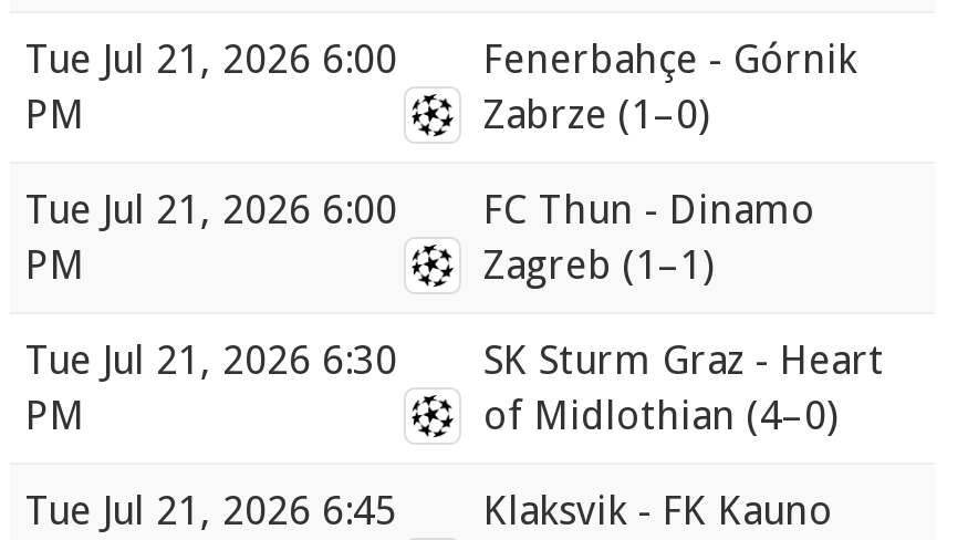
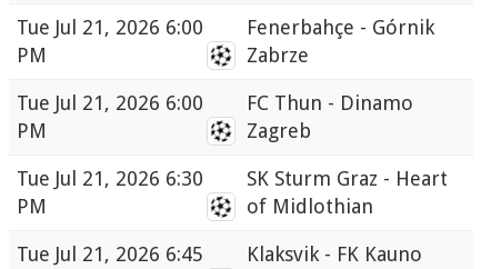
[483,92,709,138] Zabrze (1–0) -> [247,44,309,67] Zabrze
[483,242,714,289] Zagreb (1–1) -> [247,119,311,143] Zagreb
[483,393,837,439] of Midlothian (4–0) -> [247,195,373,218] of Midlothian

